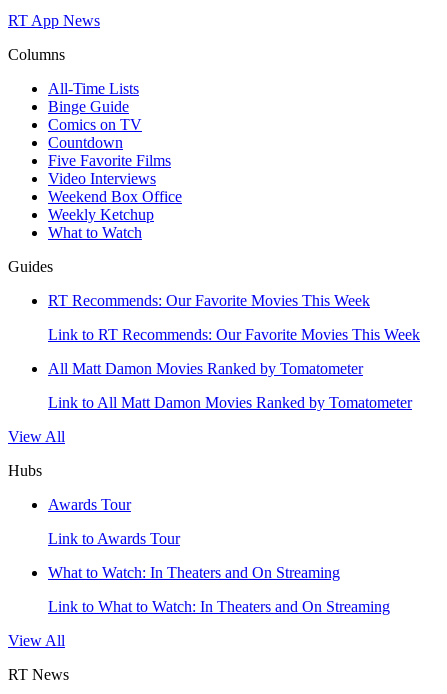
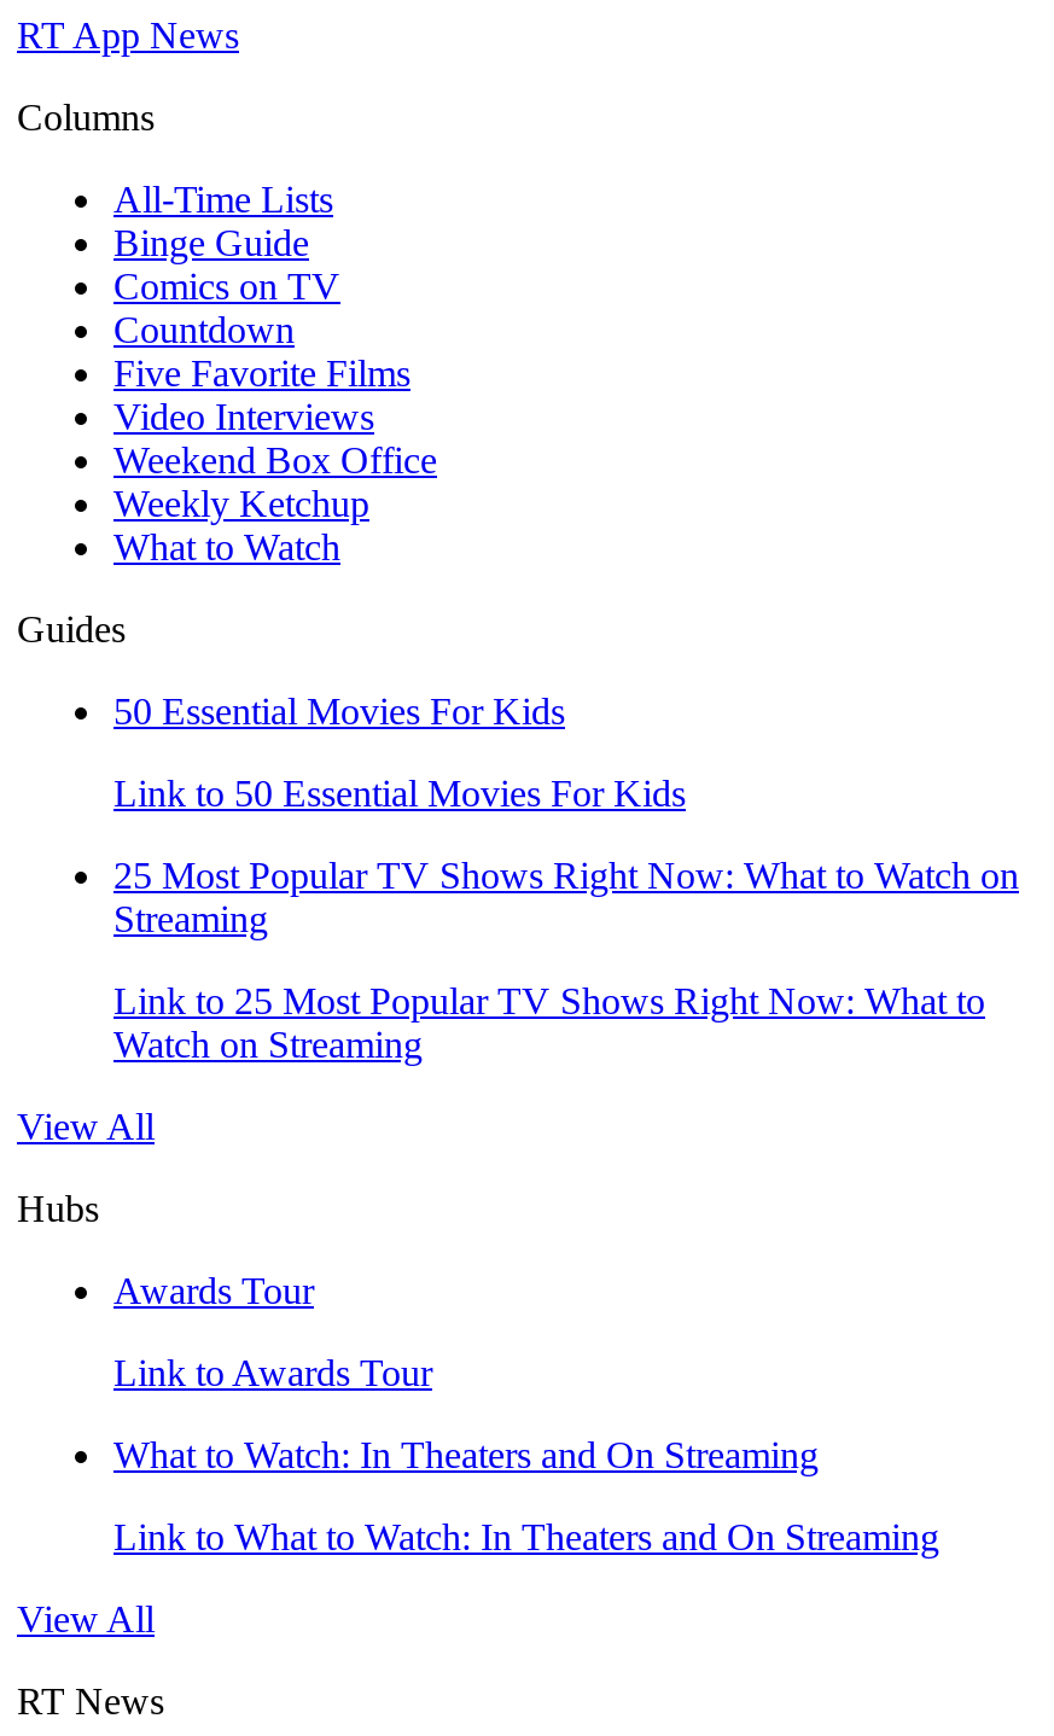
[48,292,370,309] RT Recommends: Our Favorite Movies This Week -> [113,691,565,732] 50 Essential Movies For Kids
[48,326,420,343] Link to RT Recommends: Our Favorite Movies This Week -> [113,773,686,814] Link to 50 Essential Movies For Kids
[48,360,363,377] All Matt Damon Movies Ranked by Tomatometer -> [113,855,1019,939] 25 Most Popular TV Shows Right Now: What to Watch on | Streaming
[48,394,412,411] Link to All Matt Damon Movies Ranked by Tomatometer -> [113,980,985,1065] Link to 25 Most Popular TV Shows Right Now: What to | Watch on Streaming

